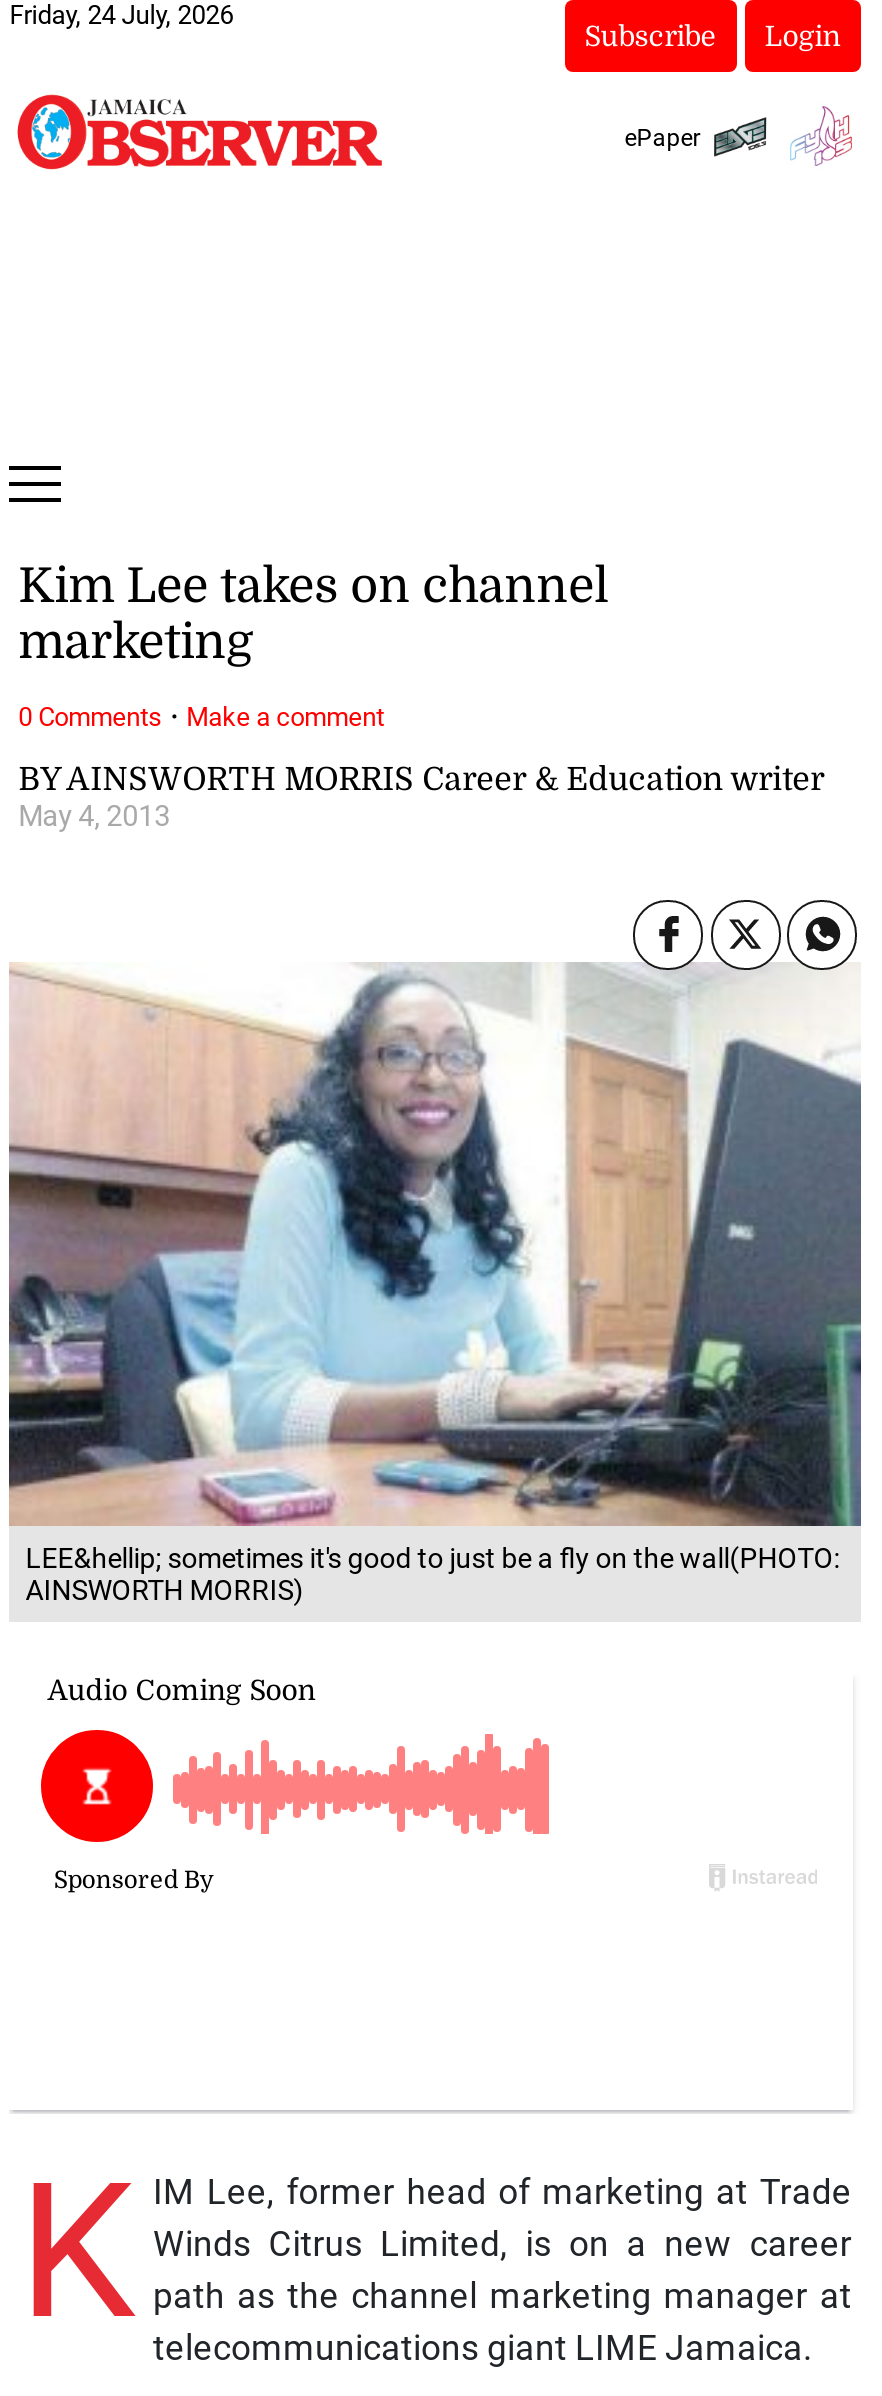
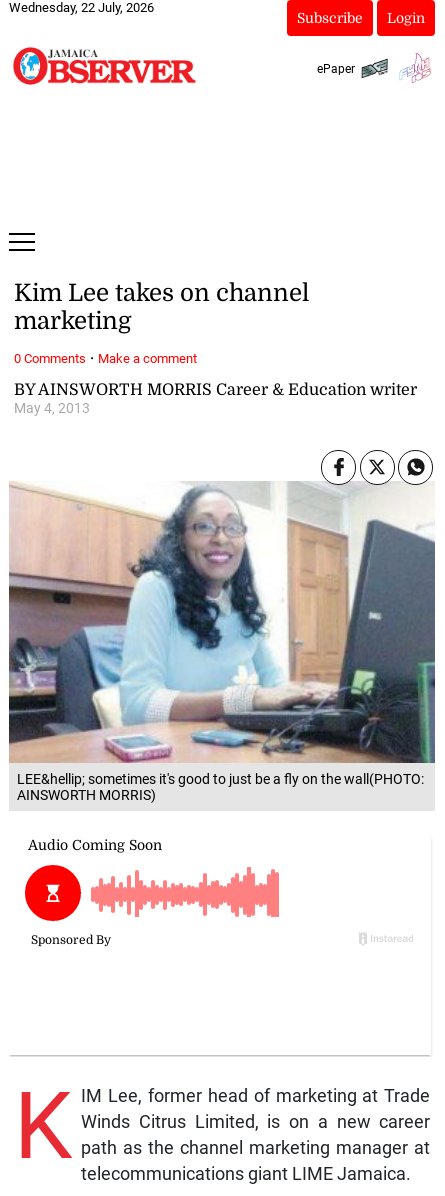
[9,0,233,30] Friday, 24 July, 2026 -> [9,0,154,15] Wednesday, 22 July, 2026

